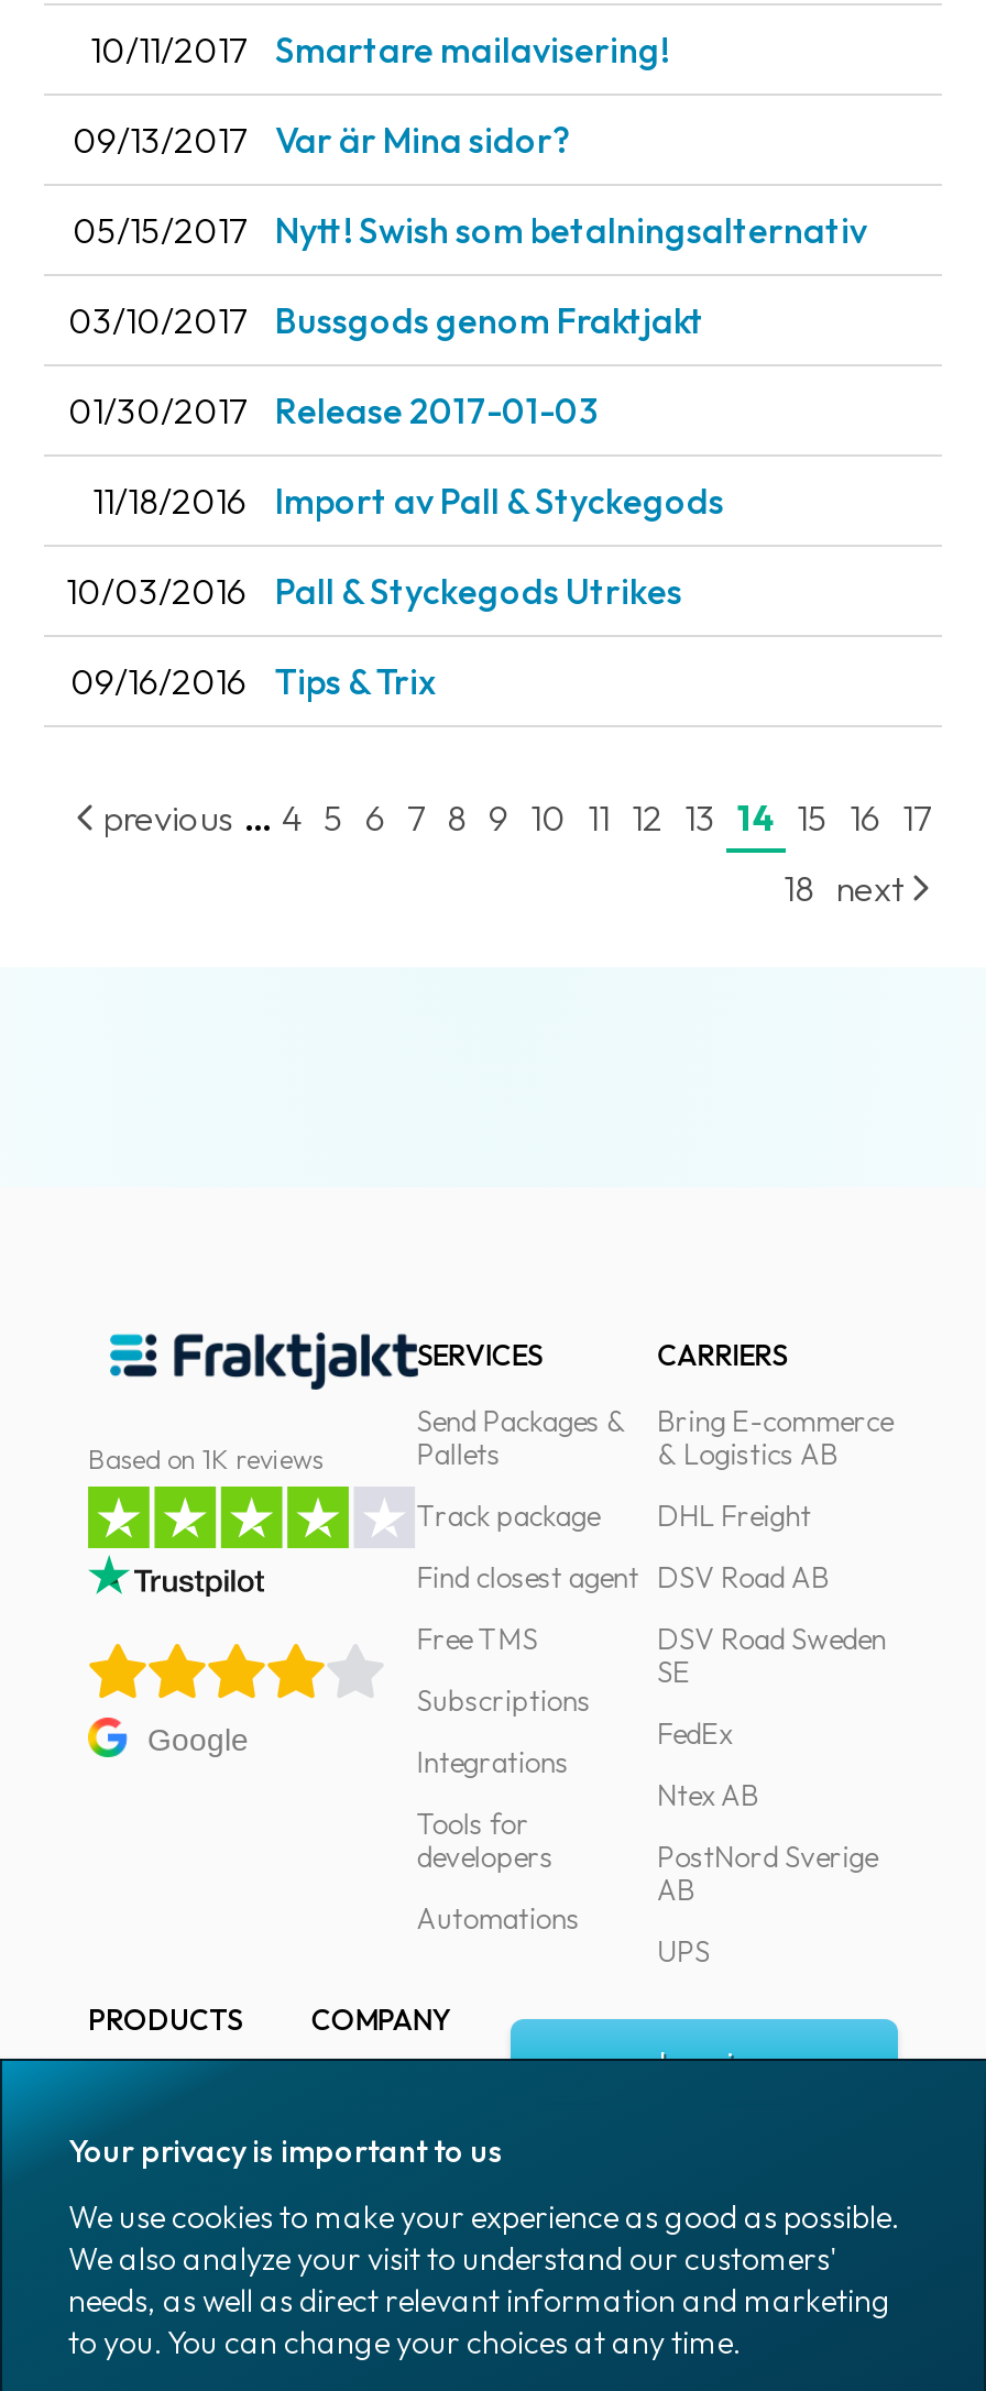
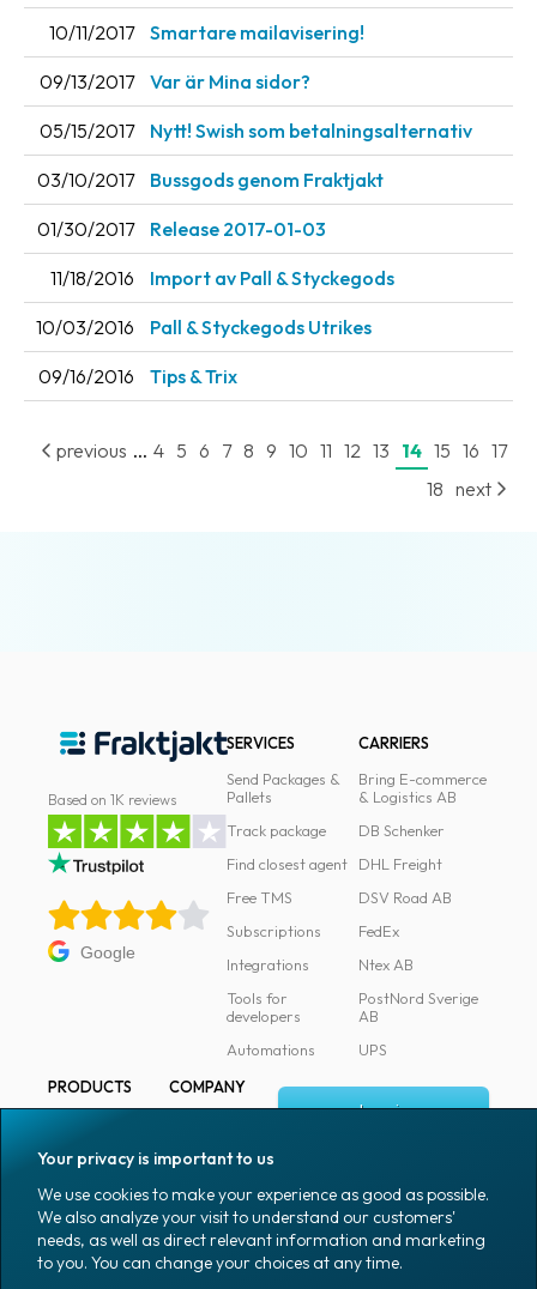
moved [657,1498,829,1594] -> [358,854,452,907]: DHL Freight | DSV Road AB
none -> [358,821,444,840] DB Schenker
[657,1621,886,1689] DSV Road Sweden | SE -> none

